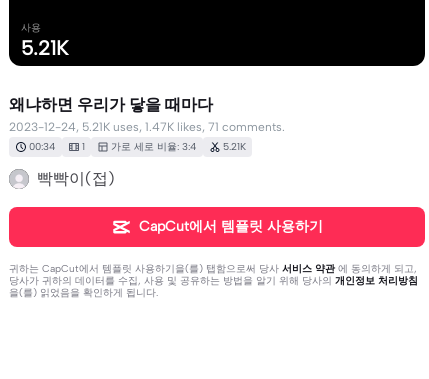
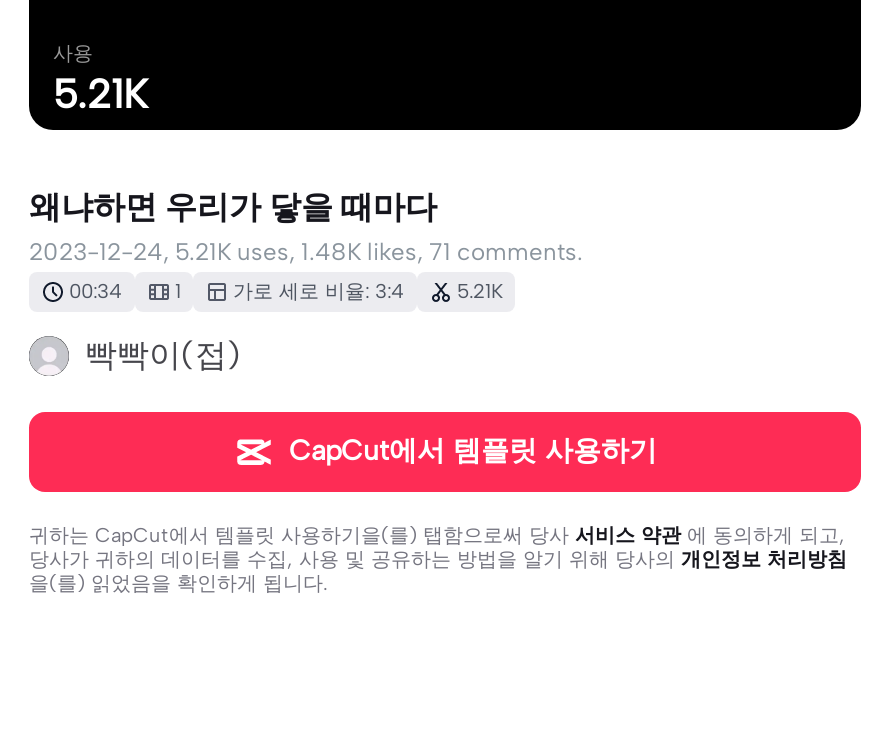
[9,120,285,134] 2023-12-24, 5.21K uses, 1.47K likes, 71 comments. -> [29,238,583,266] 2023-12-24, 5.21K uses, 1.48K likes, 71 comments.

